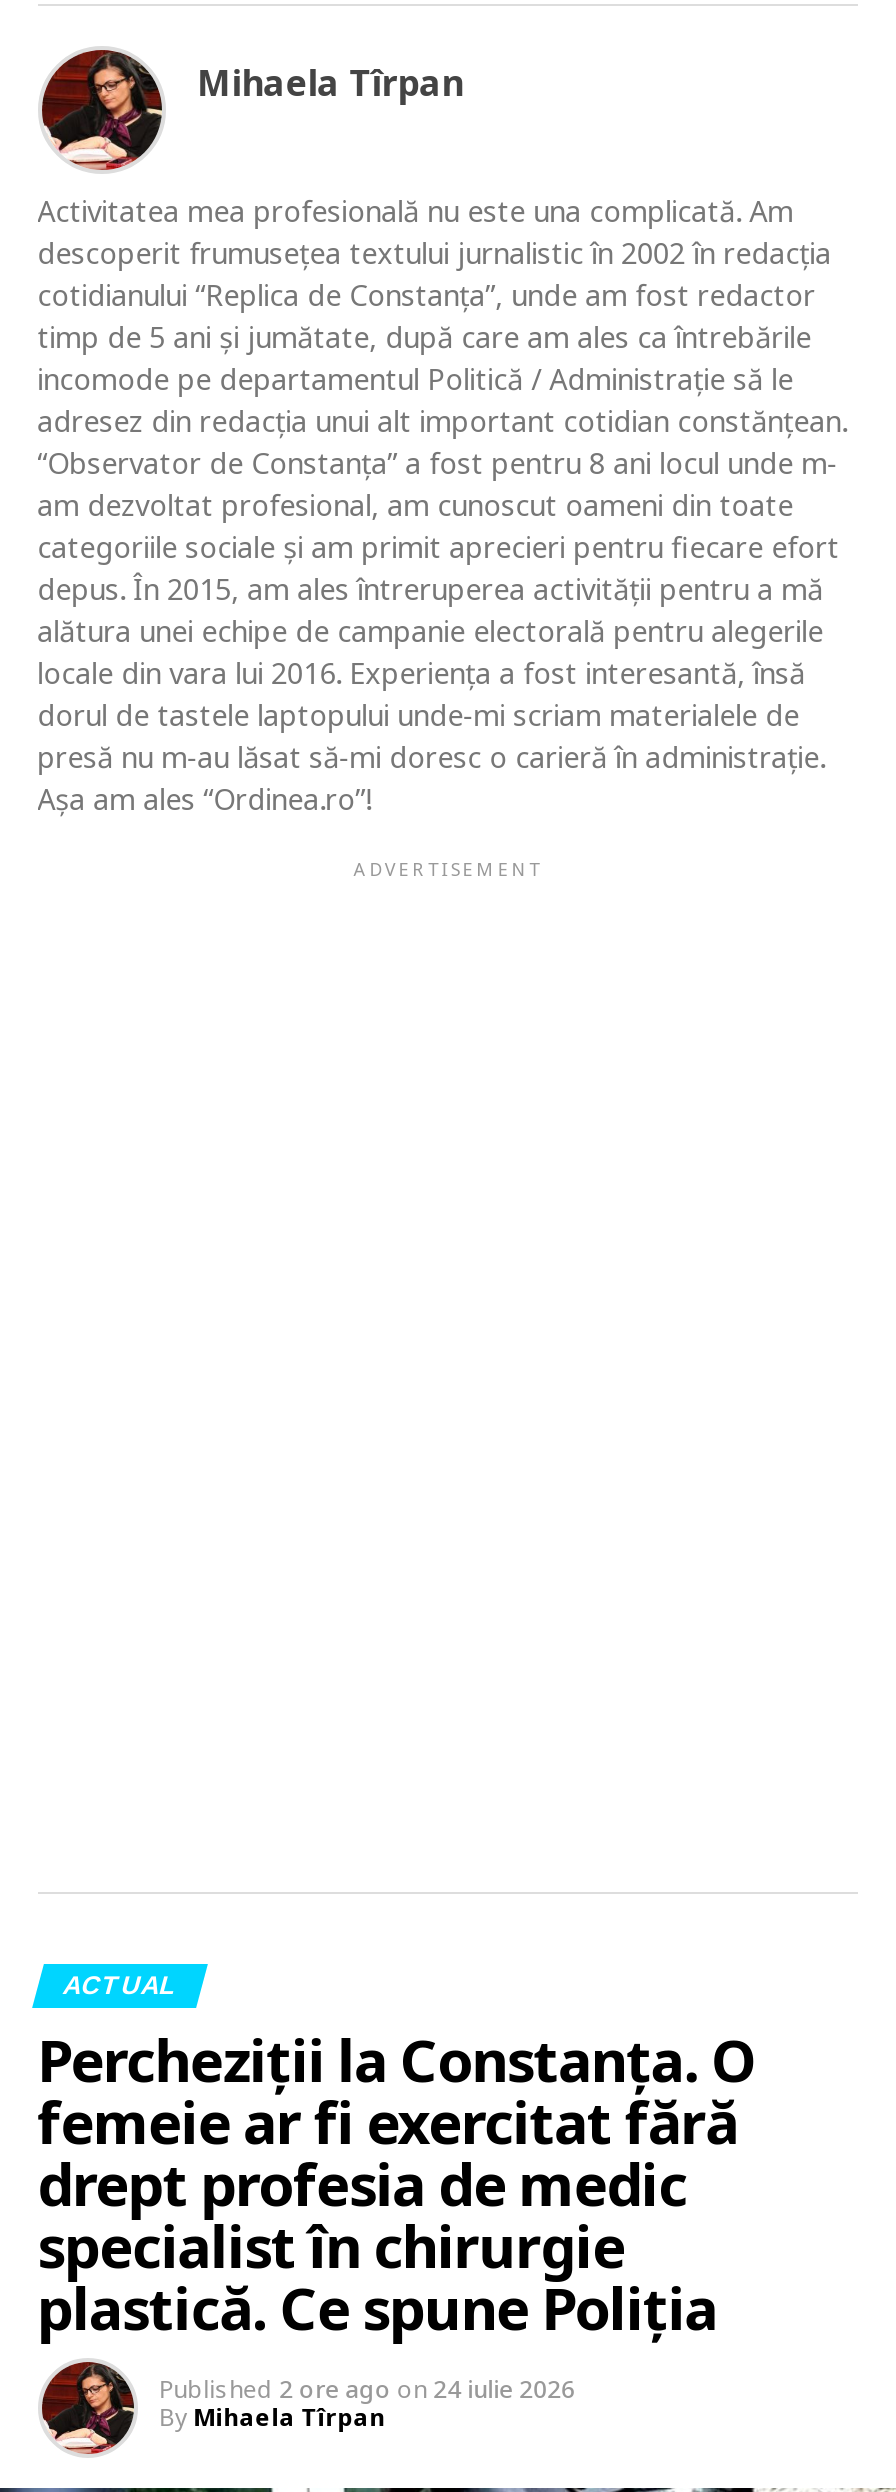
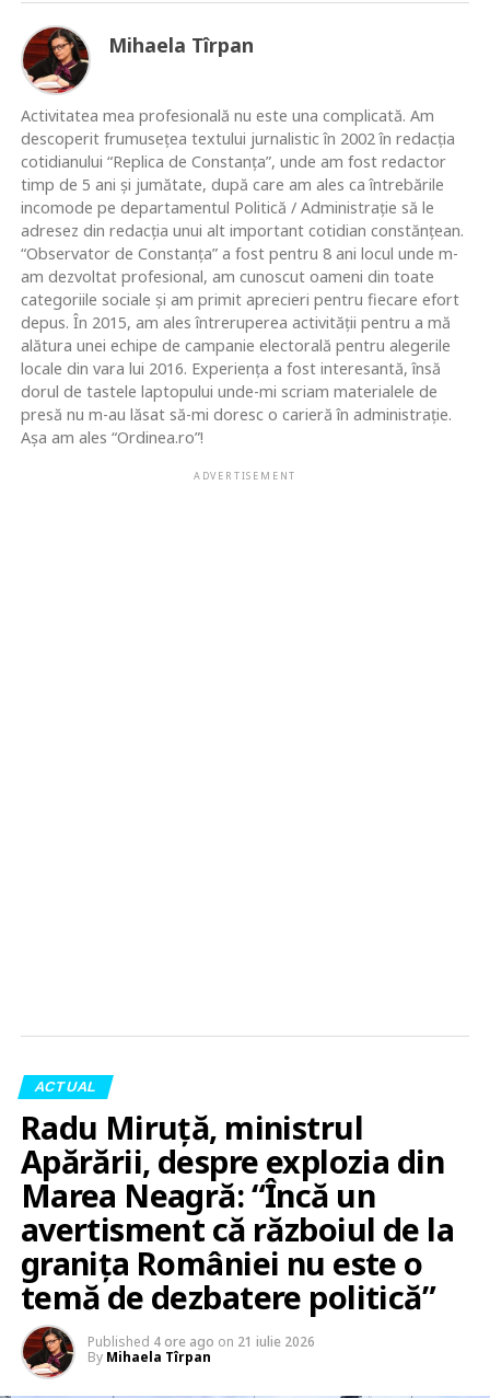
[37,2020,756,2406] Percheziții la Constanța. O | femeie ar fi exercitat fără | drept profesia de medic | specialist în chirurgie | plastică. Ce spune Poliția | Published 2 ore ago on 24 iulie 2026 -> [20,1105,454,1351] Radu Miruță, ministrul | Apărării, despre explozia din | Marea Neagră: “Încă un | avertisment că războiul de la | granița României nu este o | temă de dezbatere politică” | Published 4 ore ago on 21 iulie 2026

